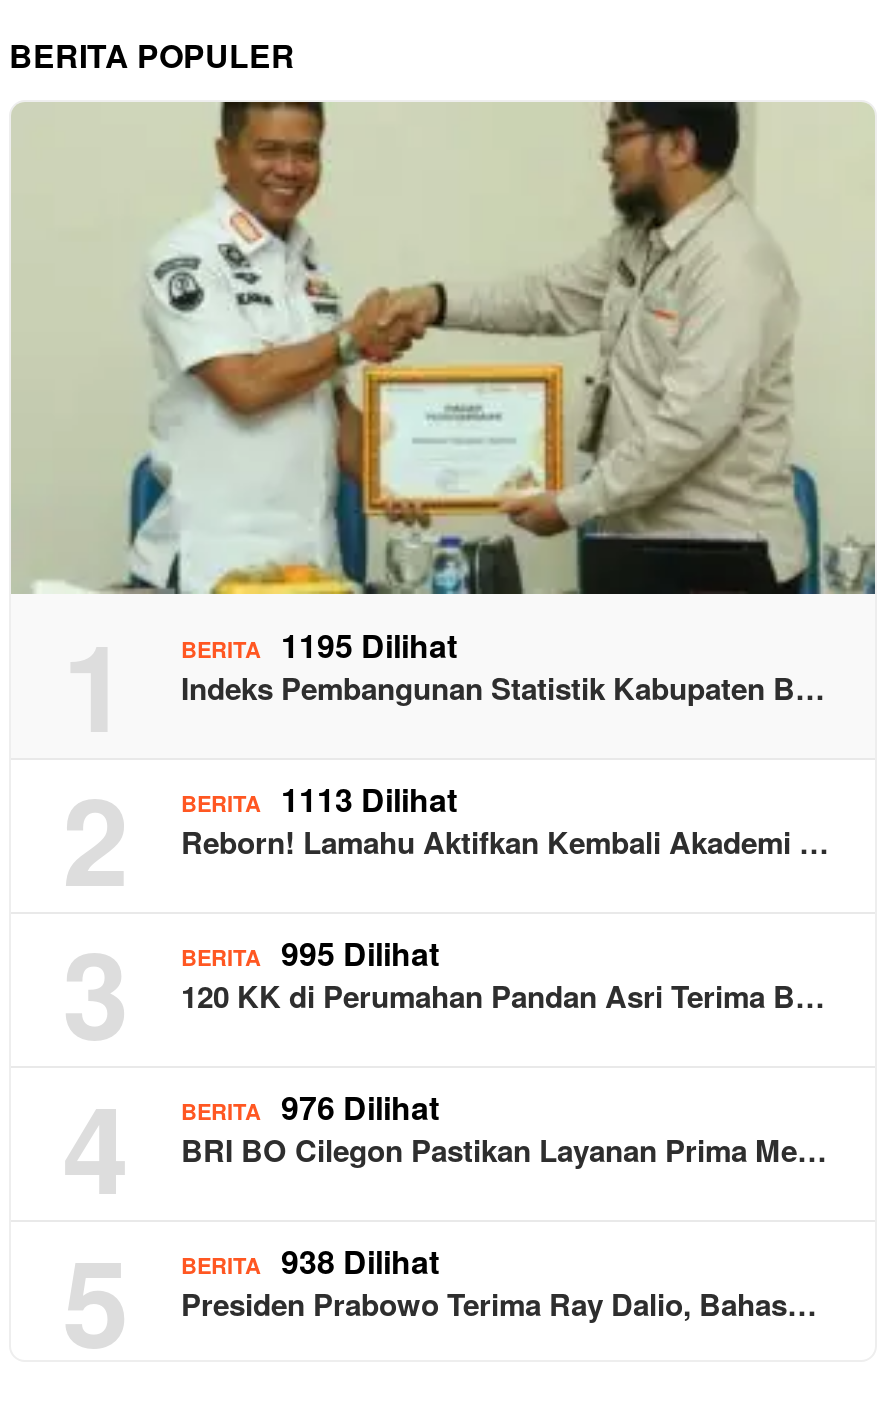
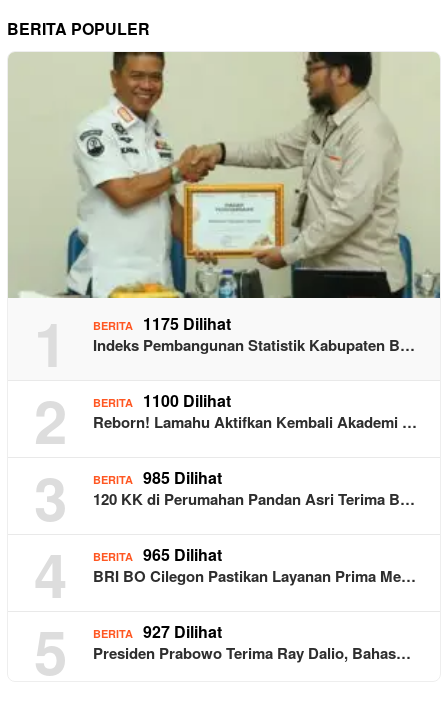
[181,622,457,668] BERITA 1195 Dilihat -> [93,312,231,335] BERITA 1175 Dilihat
[181,776,457,822] BERITA 1113 Dilihat -> [93,389,231,412] BERITA 1100 Dilihat
[181,930,439,976] BERITA 995 Dilihat -> [93,466,222,489] BERITA 985 Dilihat
[181,1084,439,1130] BERITA 976 Dilihat -> [93,543,222,566] BERITA 965 Dilihat
[181,1238,439,1284] BERITA 938 Dilihat -> [93,620,222,643] BERITA 927 Dilihat

